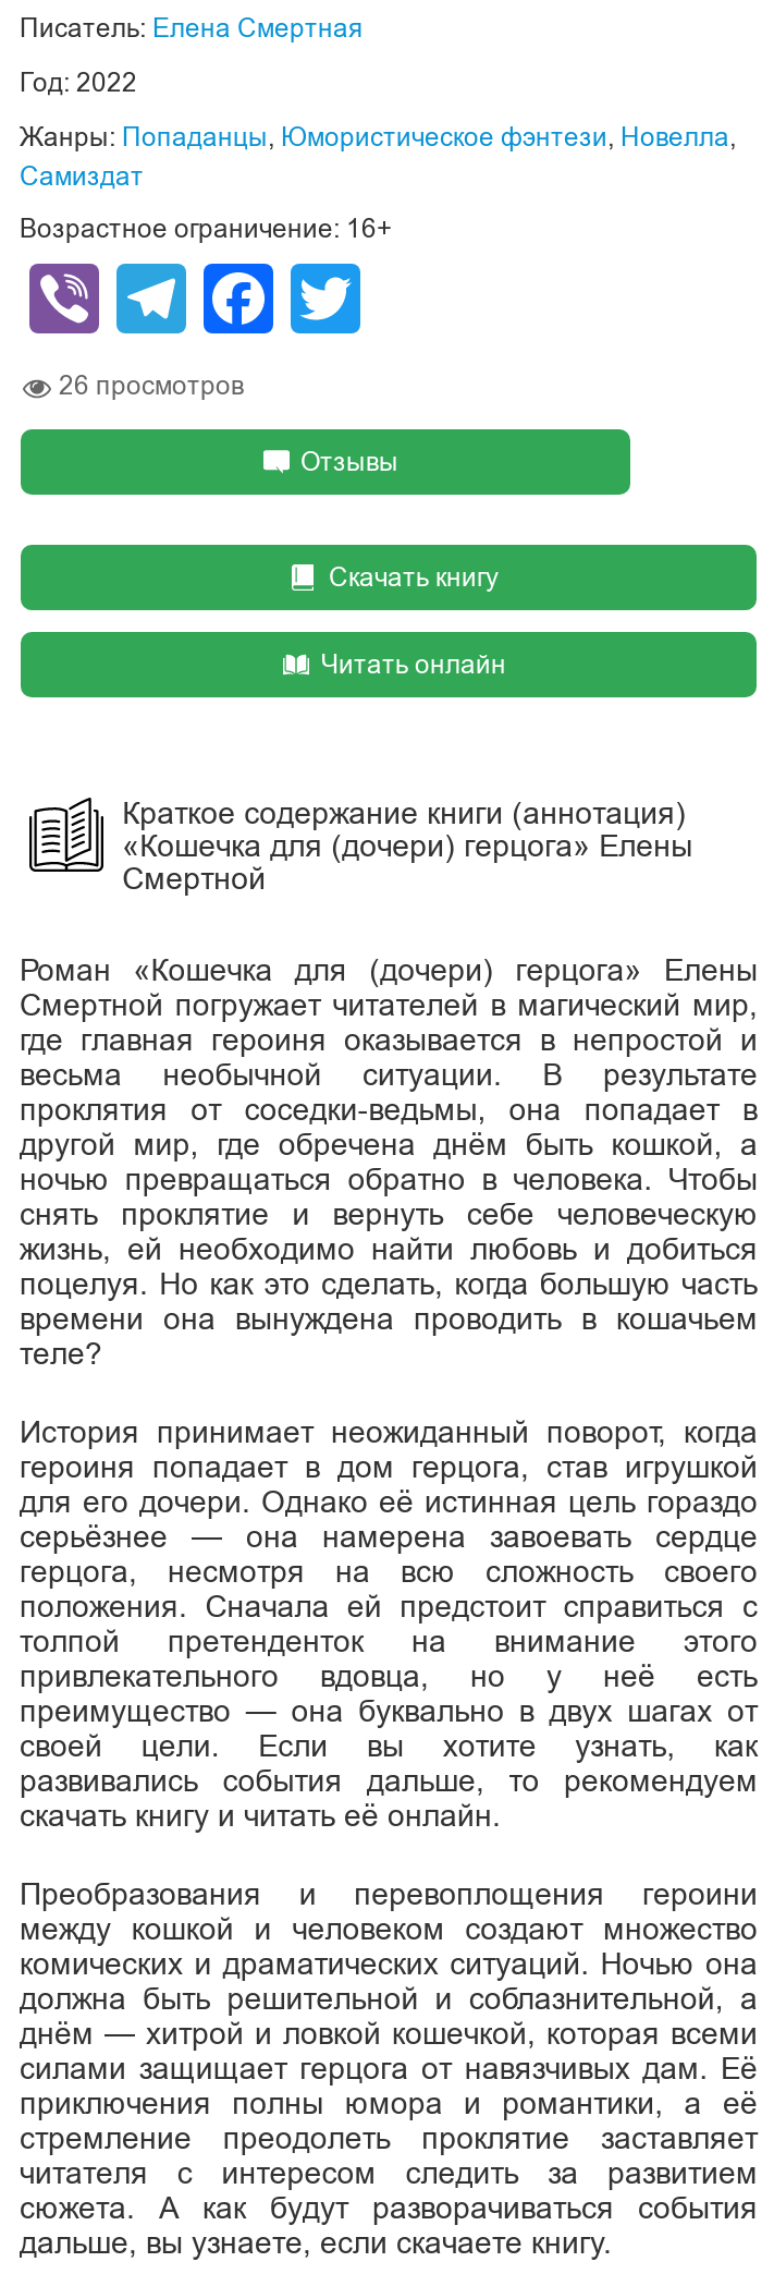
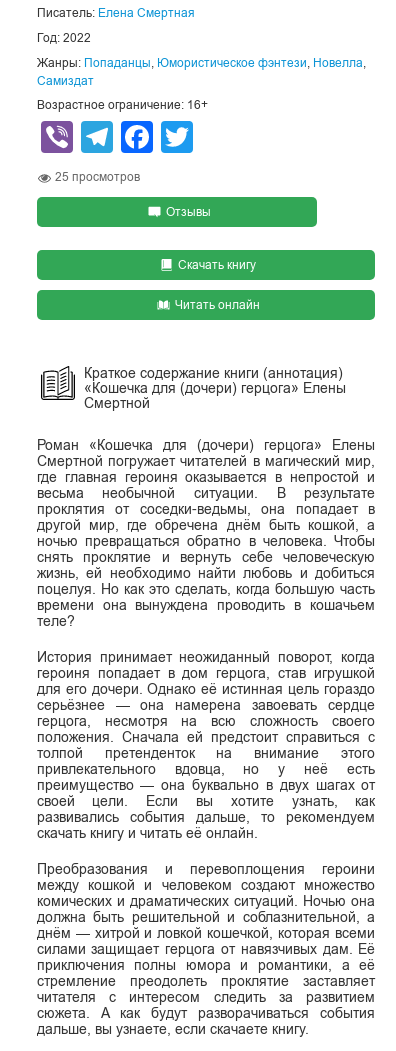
[59,371,244,402] 26 просмотров -> [54,170,139,184] 25 просмотров

